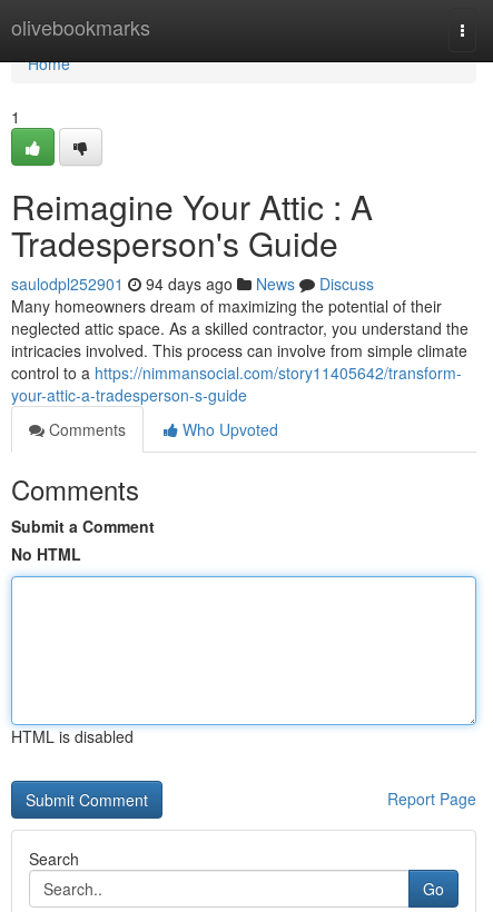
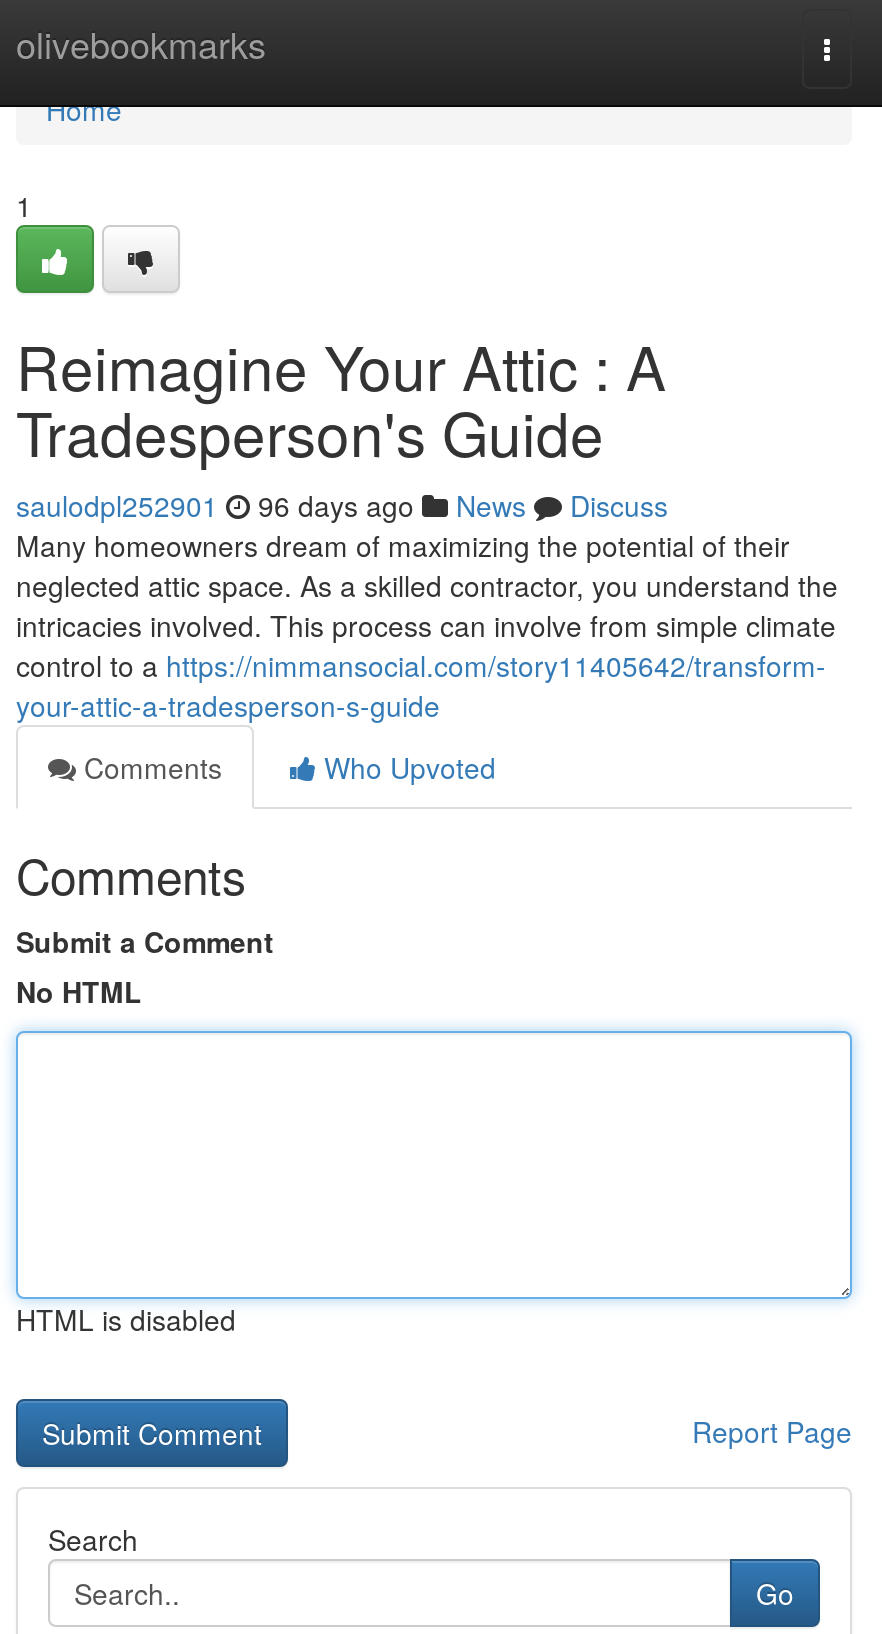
[11,272,374,295] saulodpl252901 94 days ago News Discuss -> [16,485,668,525] saulodpl252901 96 days ago News Discuss

